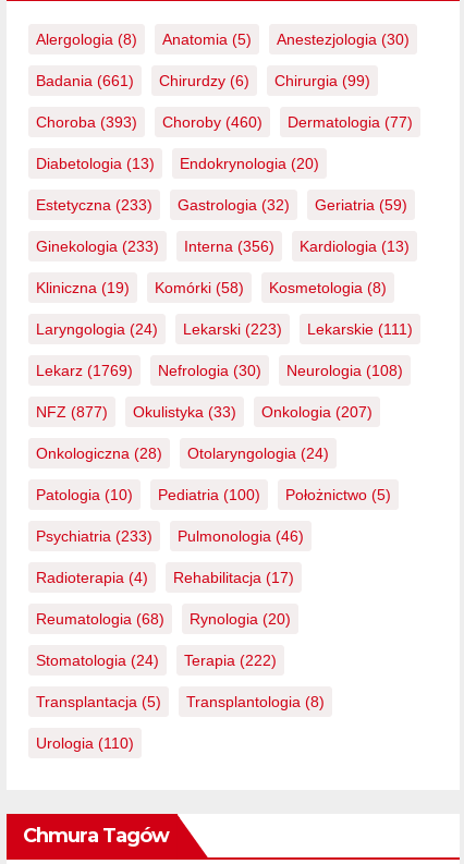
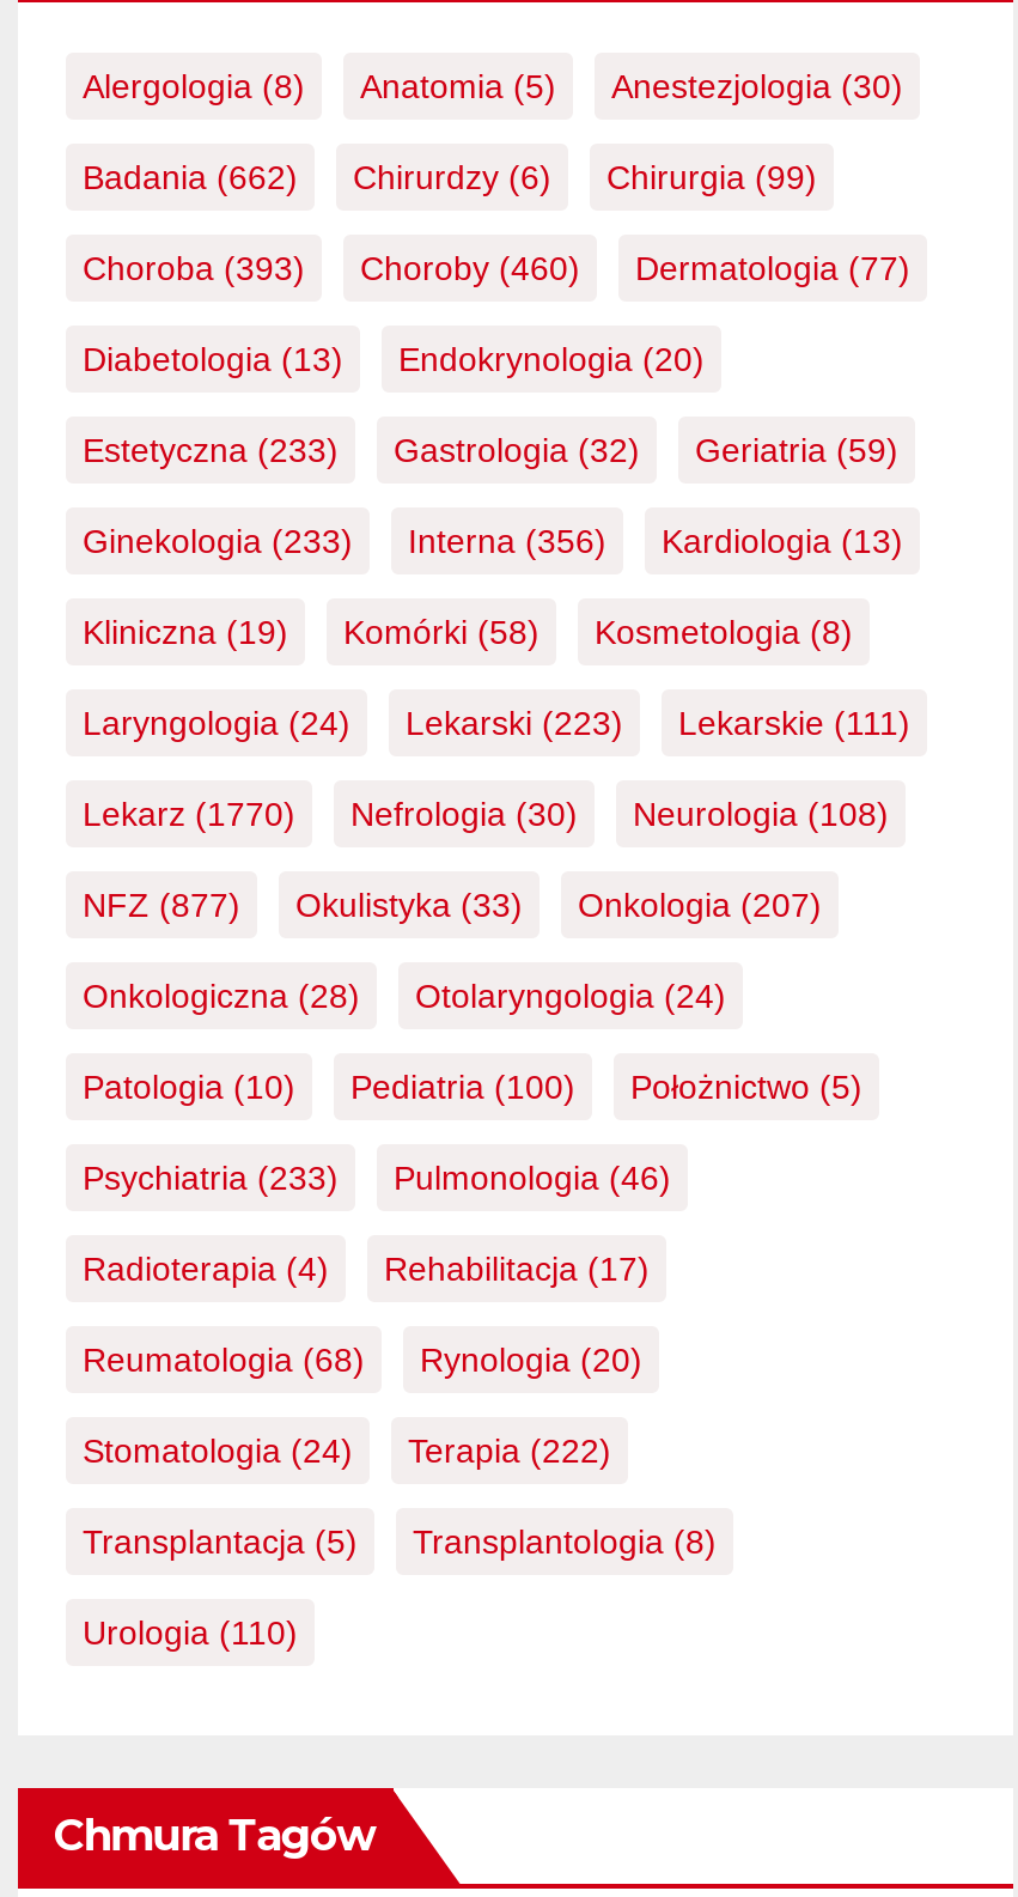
[36,72,370,89] Badania (661) Chirurdzy (6) Chirurgia (99) -> [83,158,817,196] Badania (662) Chirurdzy (6) Chirurgia (99)
[36,362,403,379] Lekarz (1769) Nefrologia (30) Neurologia (108) -> [83,795,889,833] Lekarz (1770) Nefrologia (30) Neurologia (108)

